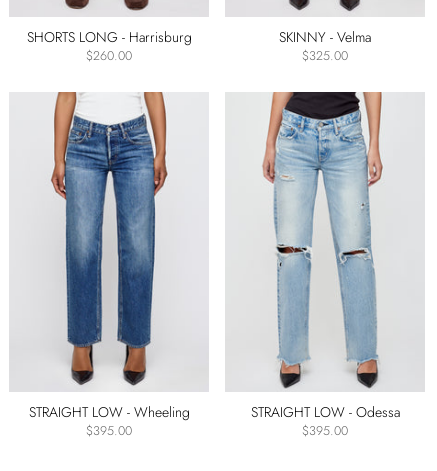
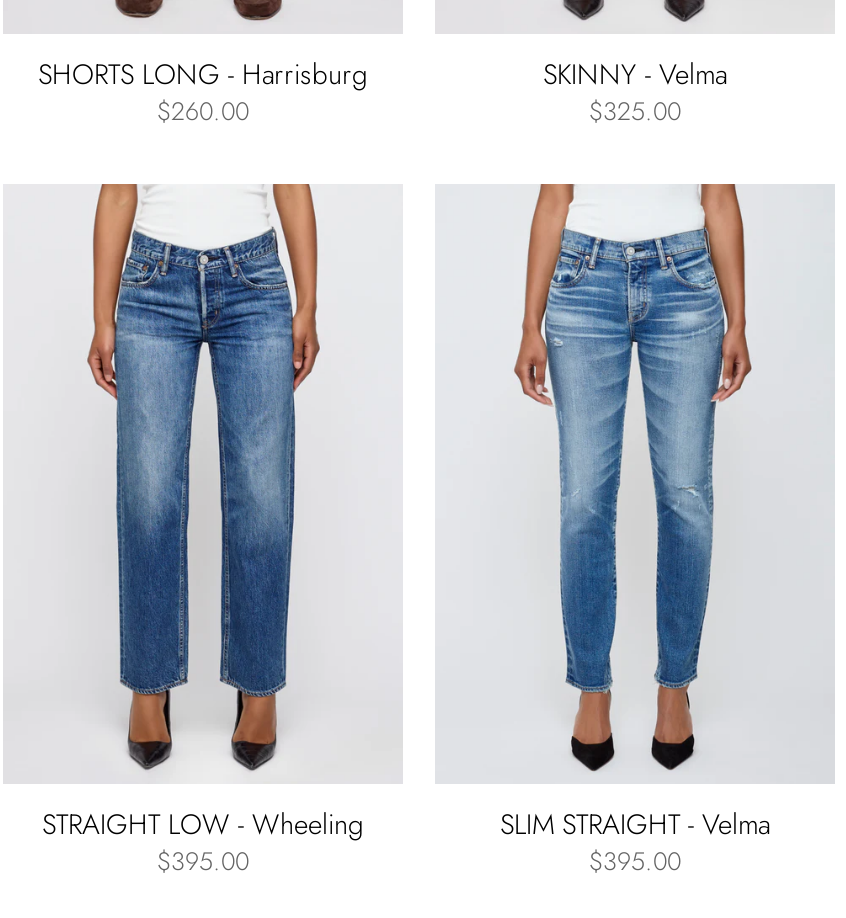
[250,91,399,422] [image] | STRAIGHT LOW - Odessa -> [500,182,770,844] [image] | SLIM STRAIGHT - Velma

